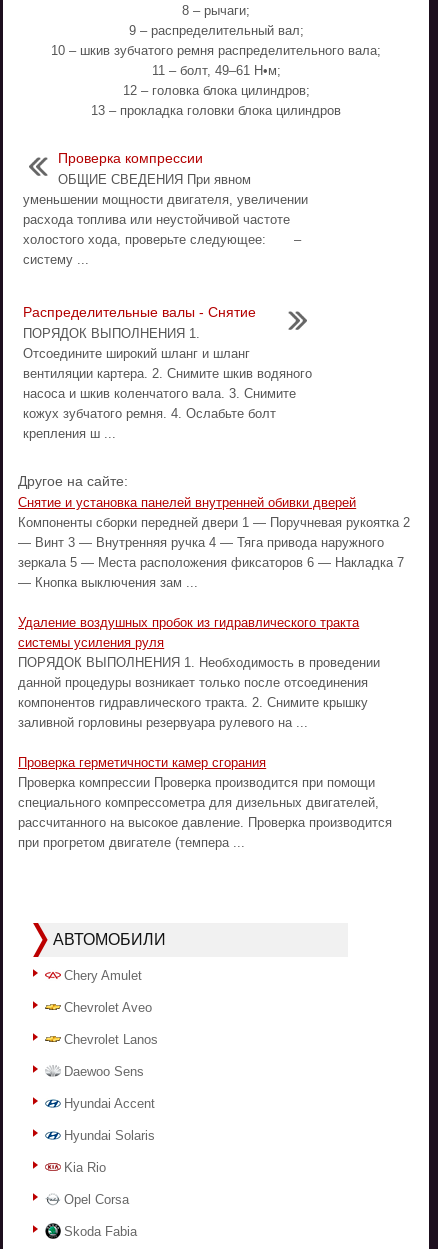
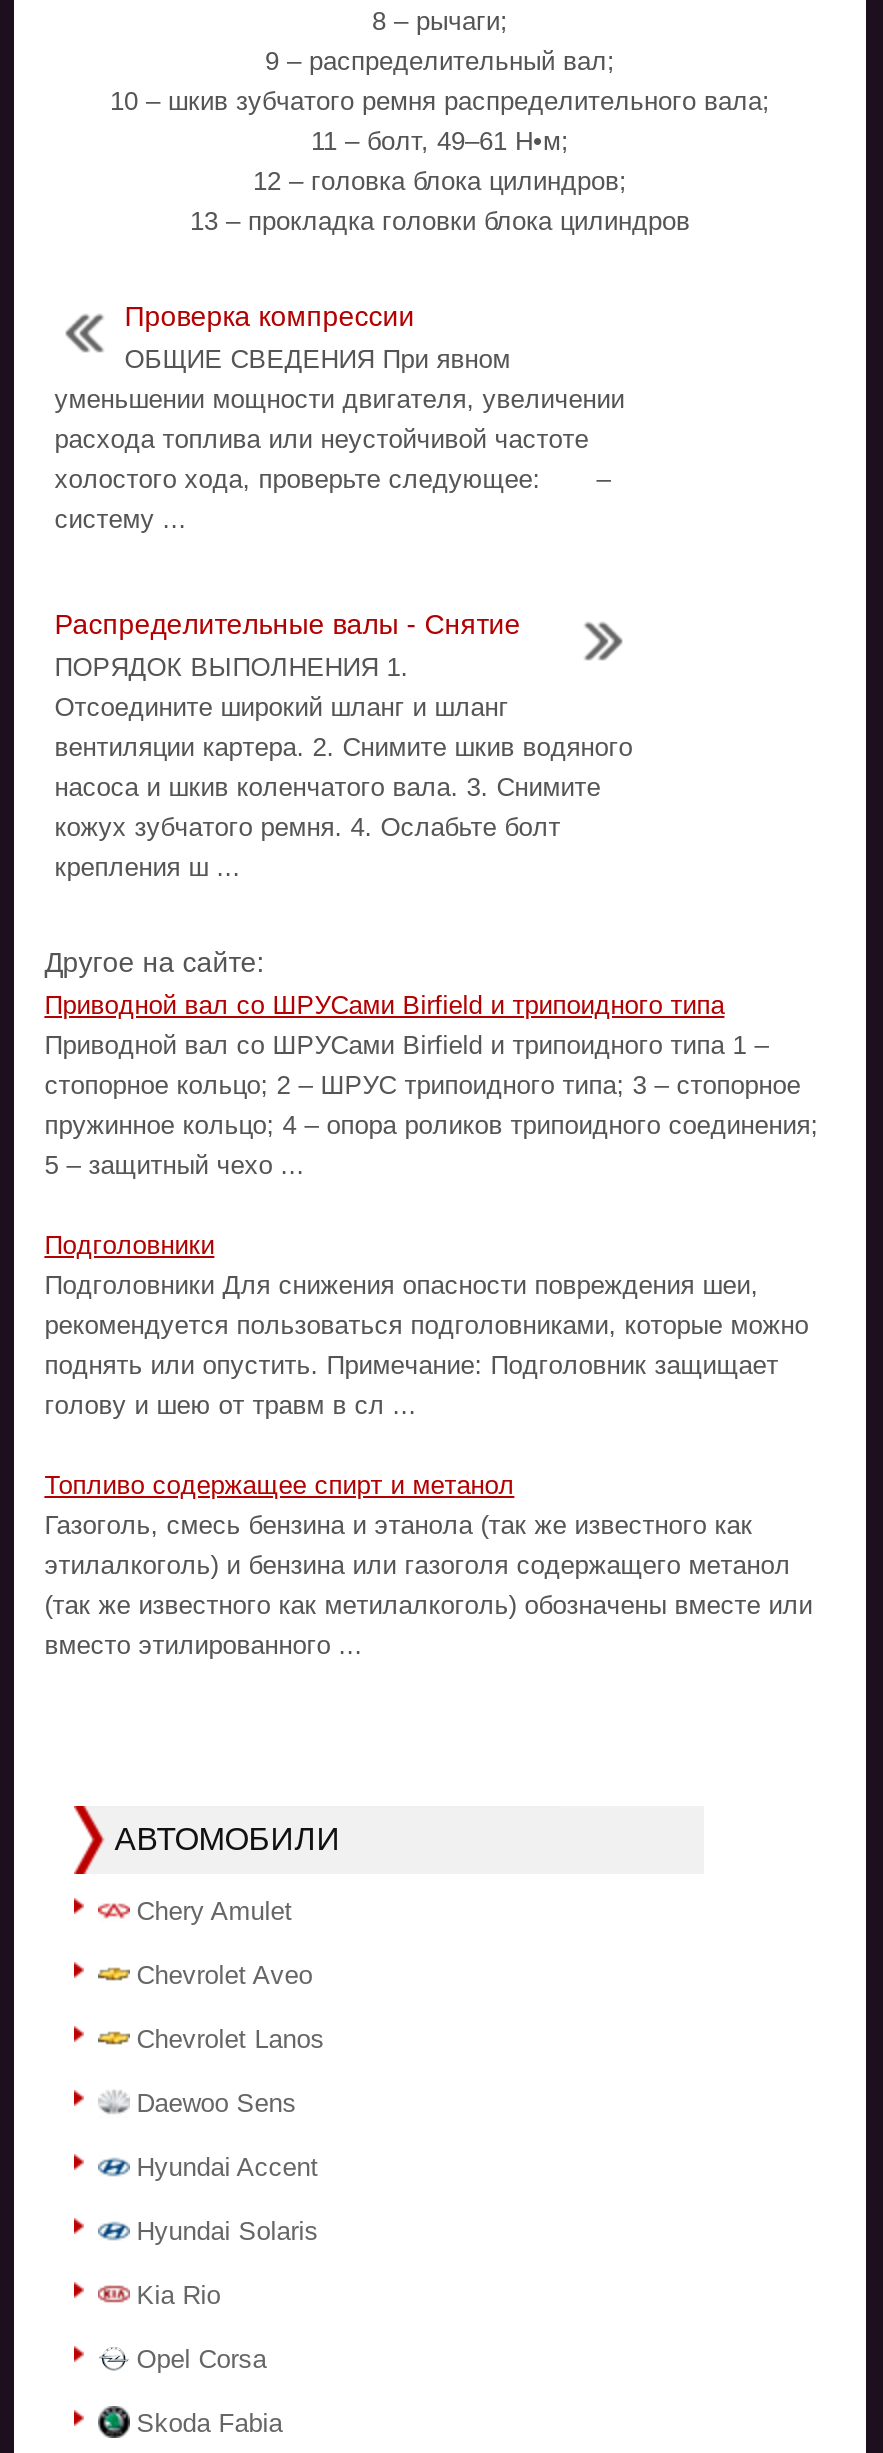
[18,495,410,590] Снятие и установка панелей внутренней обивки дверей | Компоненты сборки передней двери 1 — Поручневая рукоятка 2 | — Винт 3 — Внутренняя ручка 4 — Тяга привода наружного | зеркала 5 — Места расположения фиксаторов 6 — Накладка 7 | — Кнопка выключения зам ... -> [44,989,818,1179] Приводной вал со ШРУСами Birfield и трипоидного типа | Приводной вал со ШРУСами Birfield и трипоидного типа 1 – | cтопорное кольцо; 2 – ШРУС трипоидного типа; 3 – cтопорное | пружинное кольцо; 4 – опора роликов трипоидного соединения; | 5 – защитный чехо ...
[18,615,380,730] Удаление воздушных пробок из гидравлического тракта | системы усиления руля | ПОРЯДОК ВЫПОЛНЕНИЯ 1. Необходимость в проведении | данной процедуры возникает только после отсоединения | компонентов гидравлического тракта. 2. Снимите крышку | заливной горловины резервуара рулевого на ... -> [44,1229,808,1419] Подголовники | Подголовники Для снижения опасности повреждения шеи, | рекомендуется пользоваться подголовниками, которые можно | поднять или опустить. Примечание: Подголовник защищает | голову и шею от травм в сл ...
[18,755,392,850] Проверка герметичности камер сгорания | Проверка компрессии Проверка производится при помощи | специального компрессометра для дизельных двигателей, | рассчитанного на высокое давление. Проверка производится | при прогретом двигателе (темпера ... -> [44,1469,812,1659] Топливо содержащее спирт и метанол | Газоголь, смесь бензина и этанола (так же известного как | этилалкоголь) и бензина или газоголя содержащего метанол | (так же известного как метилалкоголь) обозначены вместе или | вместо этилированного ...

